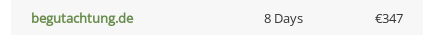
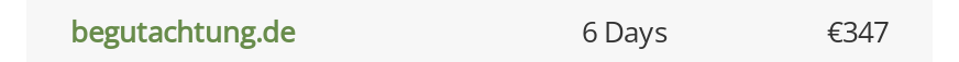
[263,9,302,27] 8 Days -> [582,12,668,51] 6 Days

